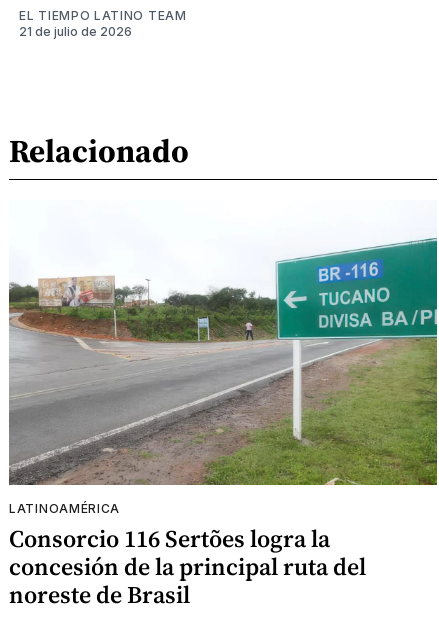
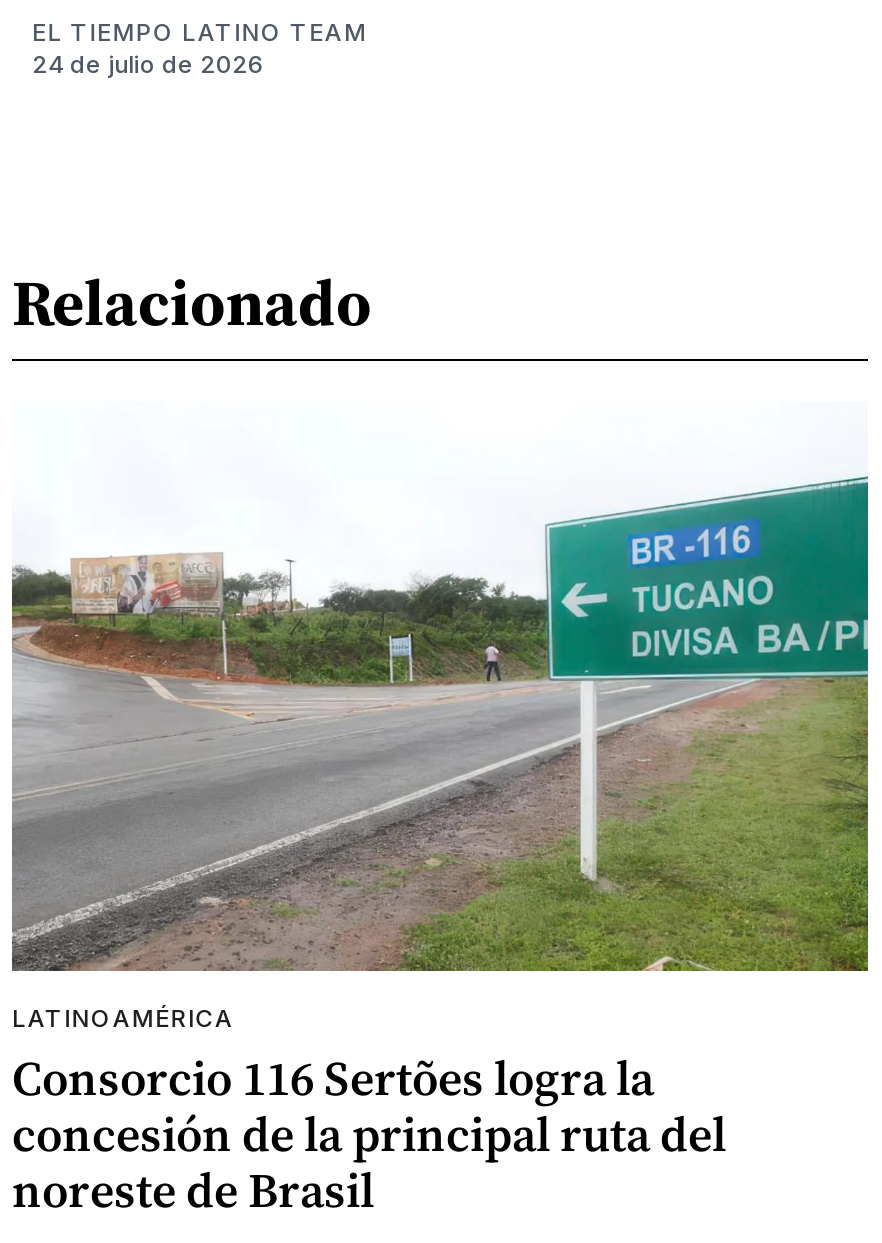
[19,24,132,39] 21 de julio de 2026 -> [32,50,264,80] 24 de julio de 2026

